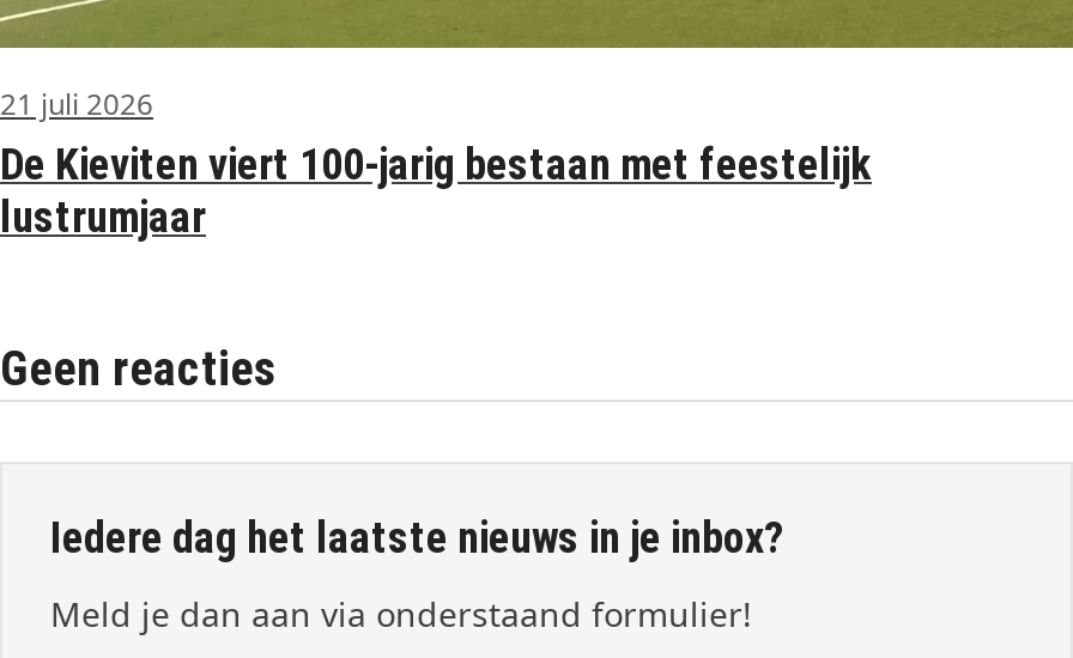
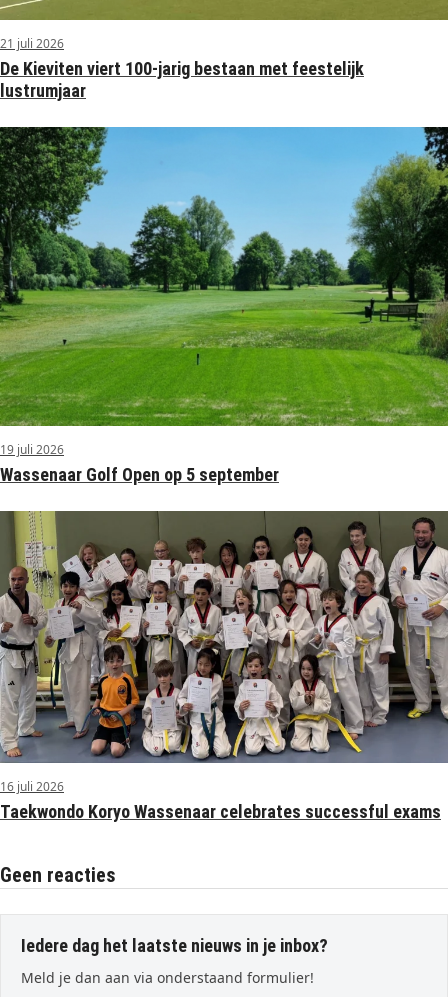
none -> [0,126,445,485] [image] | 19 juli 2026 | Wassenaar Golf Open op 5 september
none -> [0,510,445,822] [image] | 16 juli 2026 | Taekwondo Koryo Wassenaar celebrates successful exams

